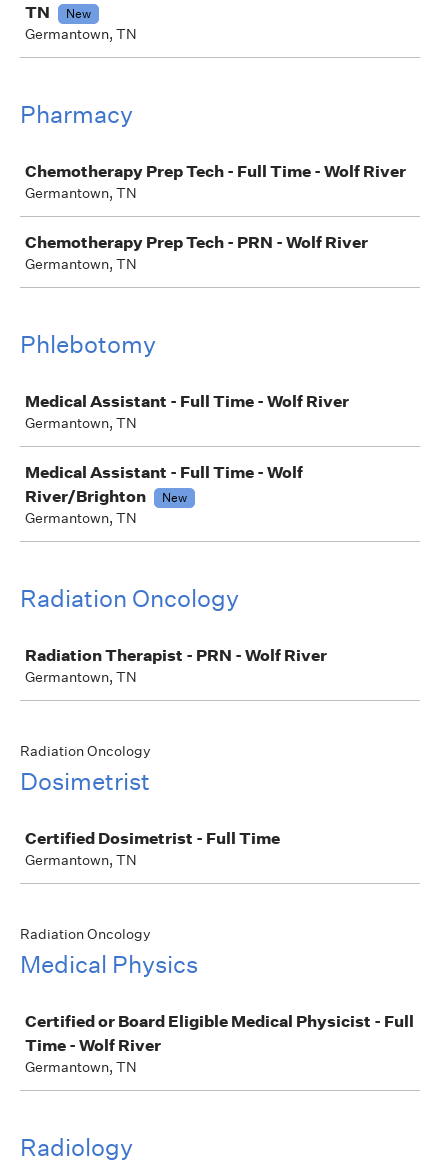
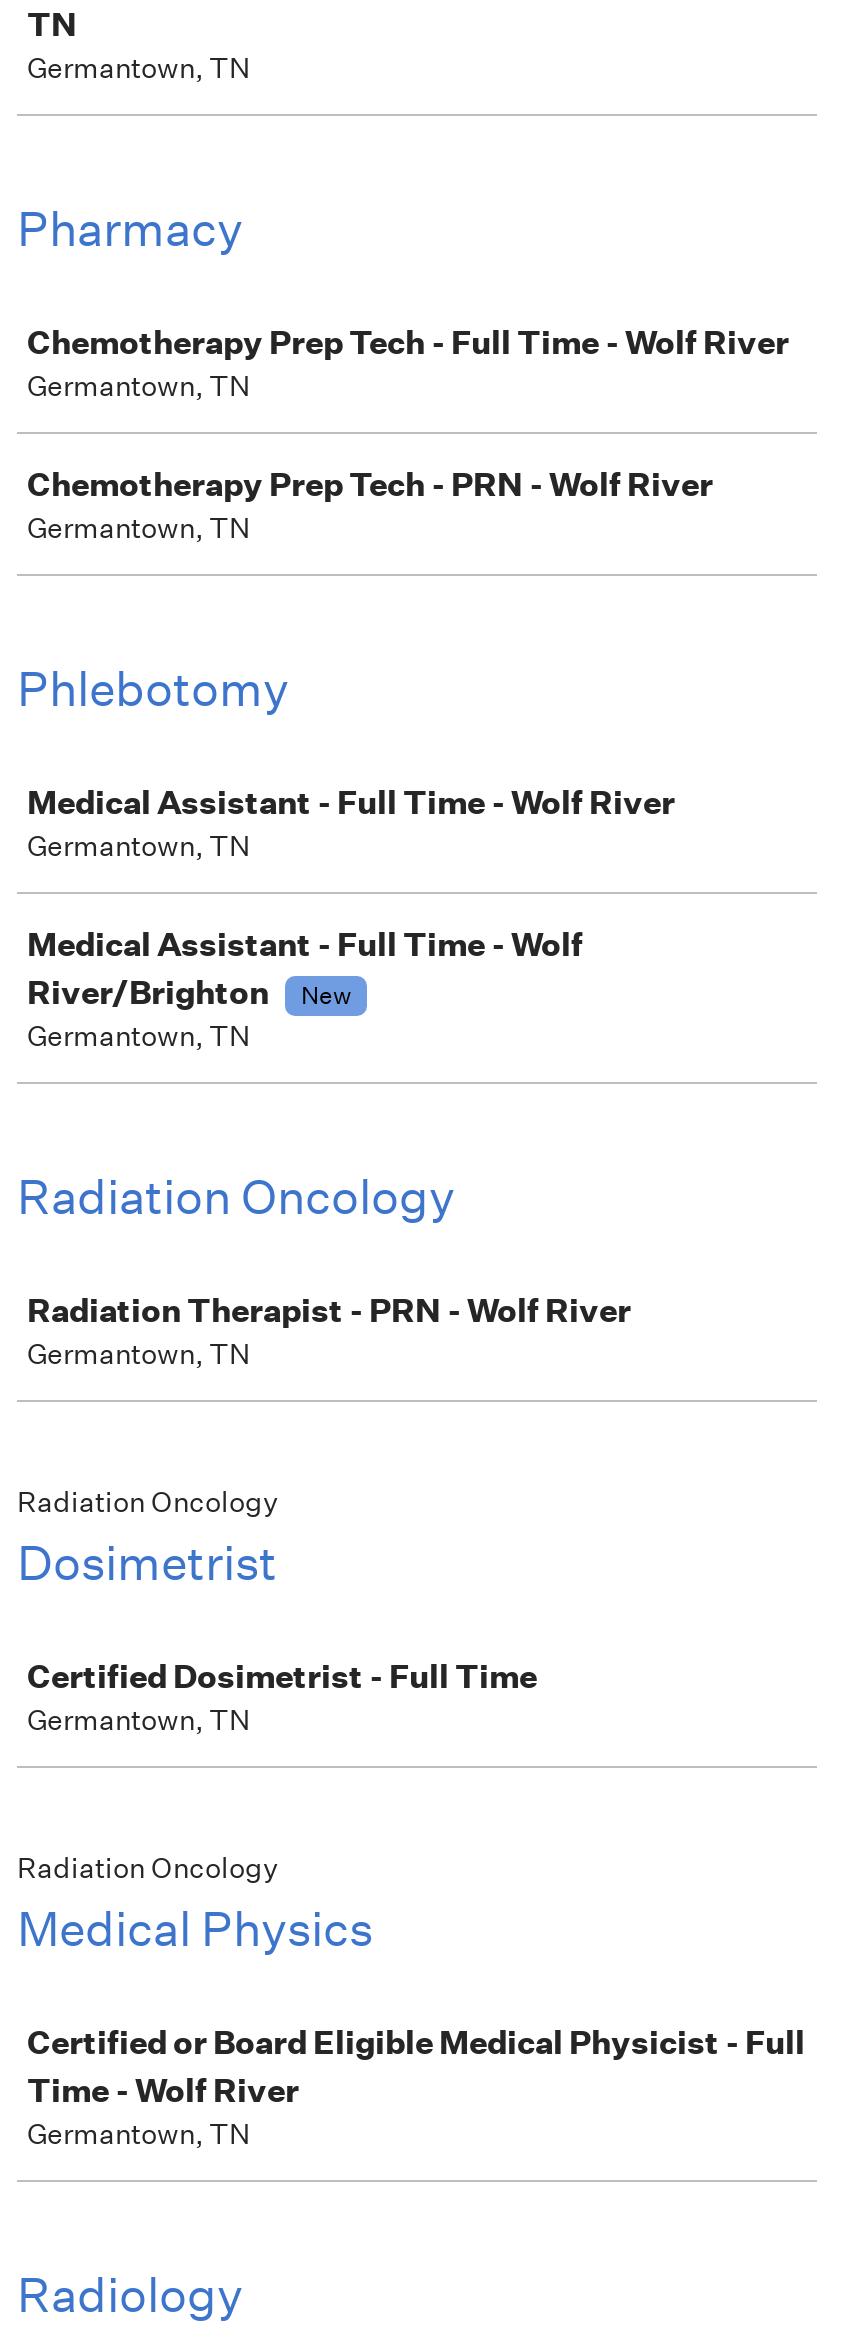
[66,5,91,22] New -> none

